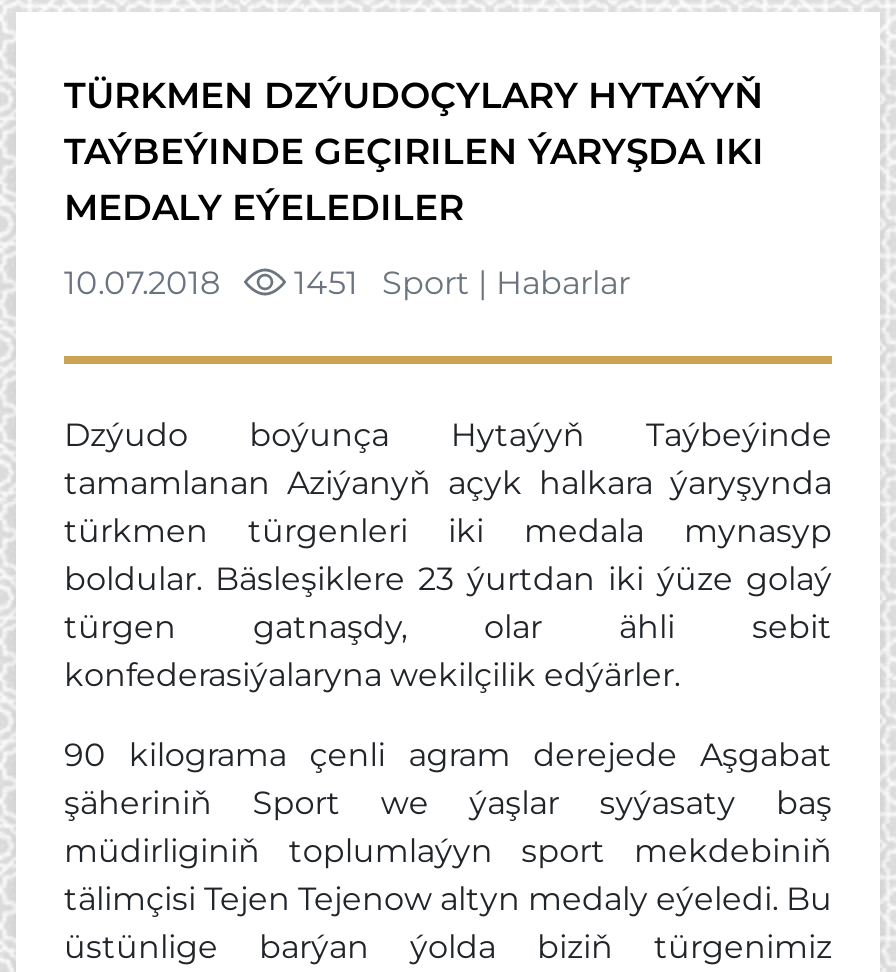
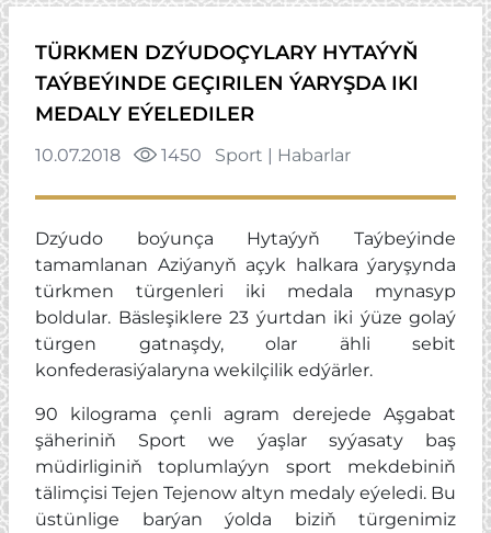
[294,265,358,303] 1451 -> [161,145,202,166] 1450

